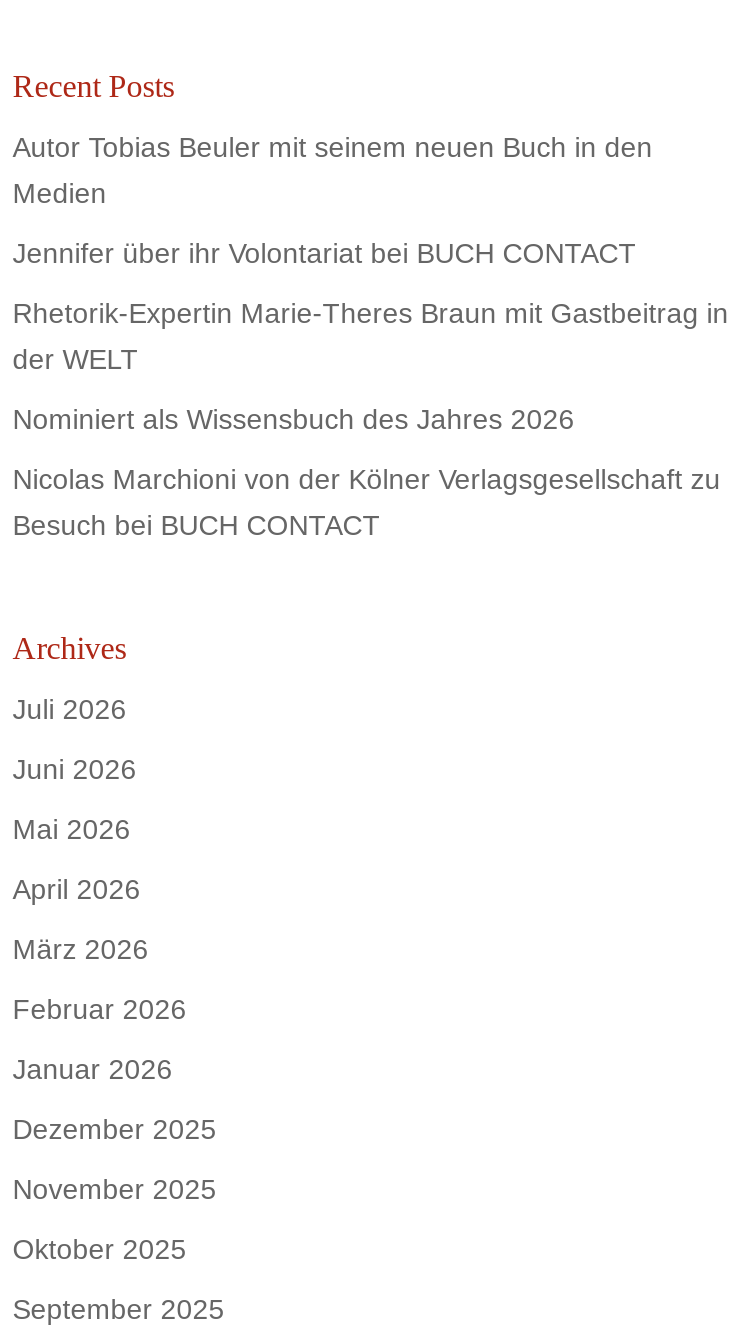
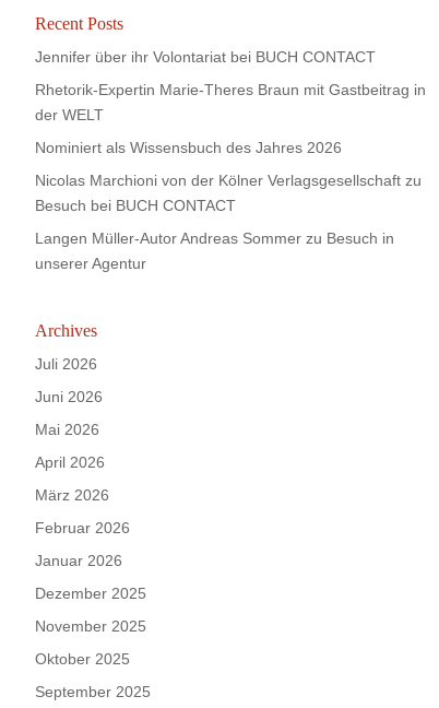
[13,131,653,209] Autor Tobias Beuler mit seinem neuen Buch in den | Medien -> none
moved [13,237,729,541] -> [35,48,426,214]: Jennifer über ihr Volontariat bei BUCH CONTACT | Rhetorik-Expertin Marie-Theres Braun mit Gastbeitrag in | der WELT | Nominiert als Wissensbuch des Jahres 2026 | Nicolas Marchioni von der Kölner Verlagsgesellschaft zu | Besuch bei BUCH CONTACT
none -> [35,229,394,272] Langen Müller-Autor Andreas Sommer zu Besuch in | unserer Agentur

